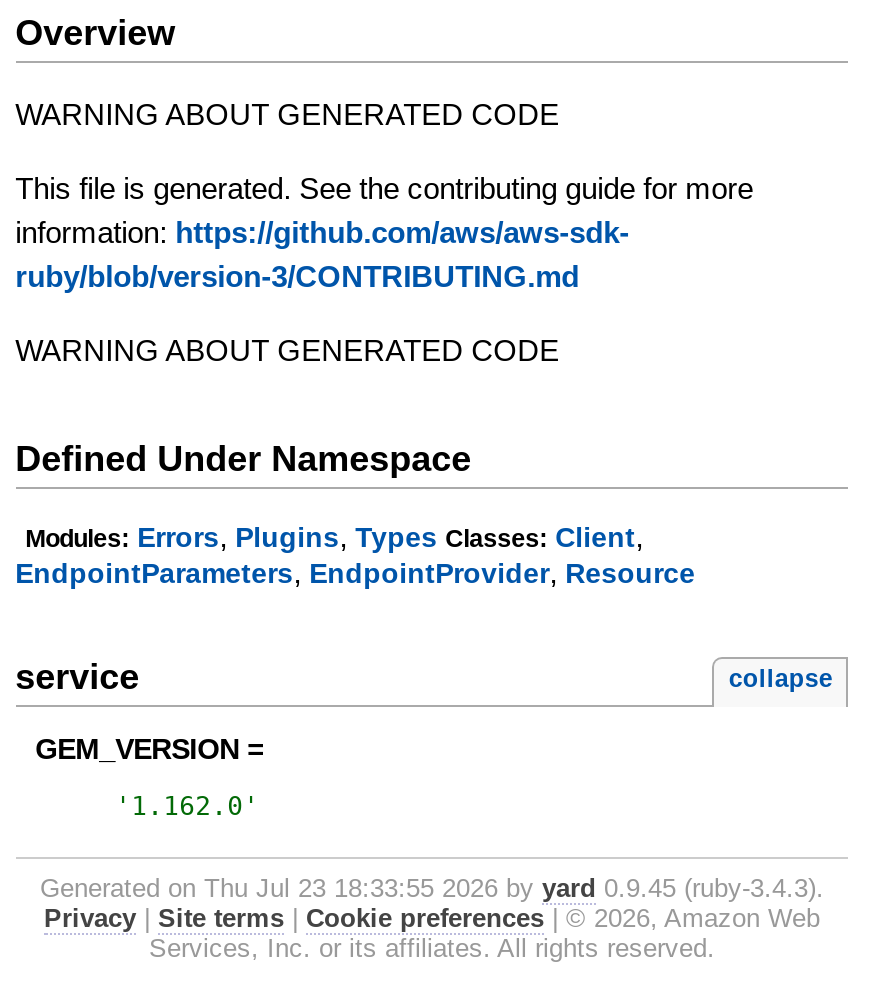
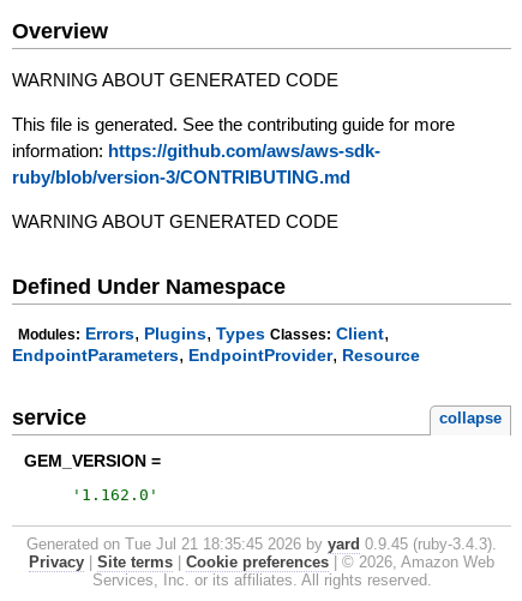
[40,873,824,903] Generated on Thu Jul 23 18:33:55 2026 by yard 0.9.45 (ruby-3.4.3). -> [26,535,497,553] Generated on Tue Jul 21 18:35:45 2026 by yard 0.9.45 (ruby-3.4.3).

